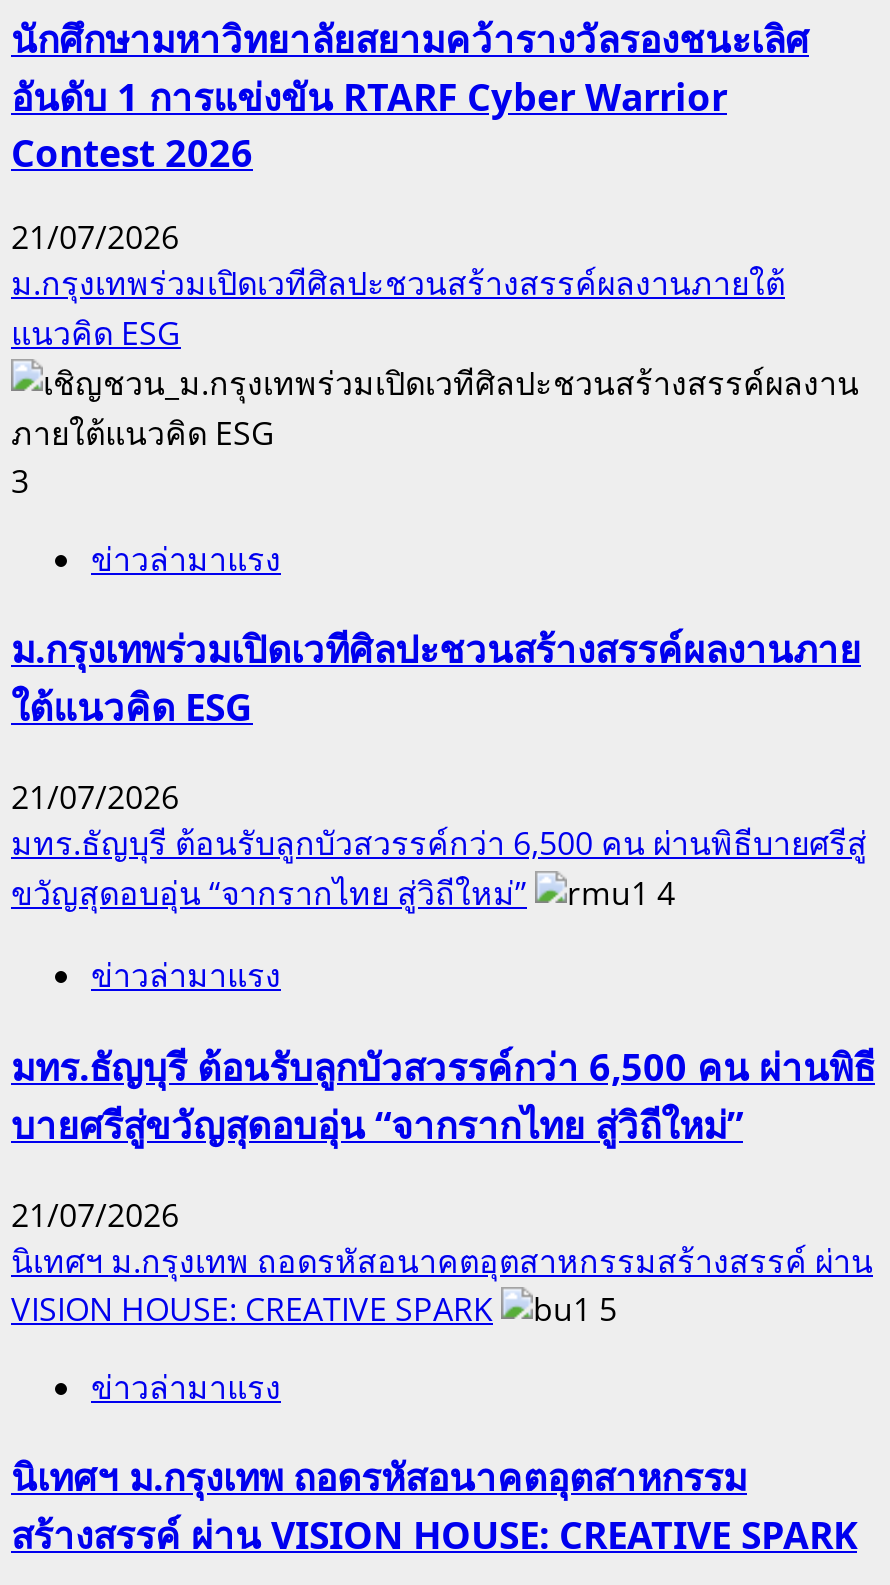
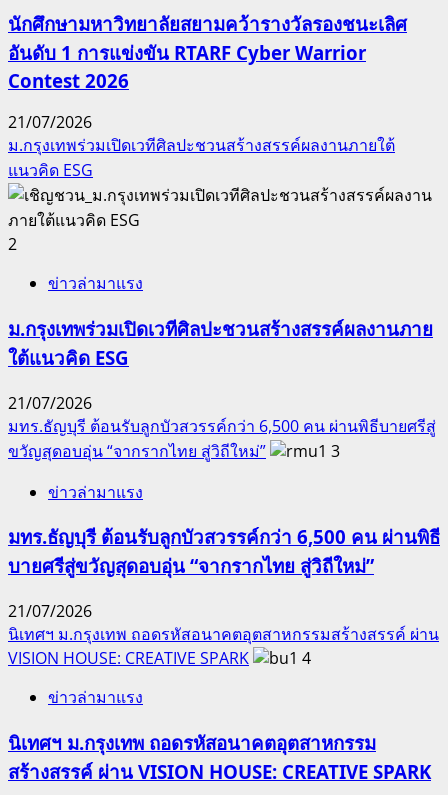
[11,458,29,502] 3 -> [8,233,17,255] 2
[657,871,675,915] 4 -> [331,440,340,462] 3
[599,1286,617,1330] 5 -> [302,647,311,669] 4

